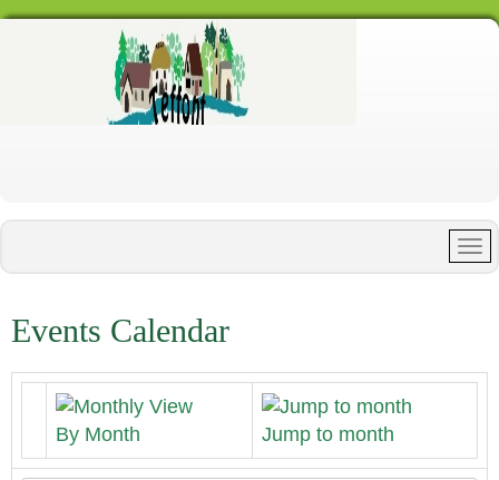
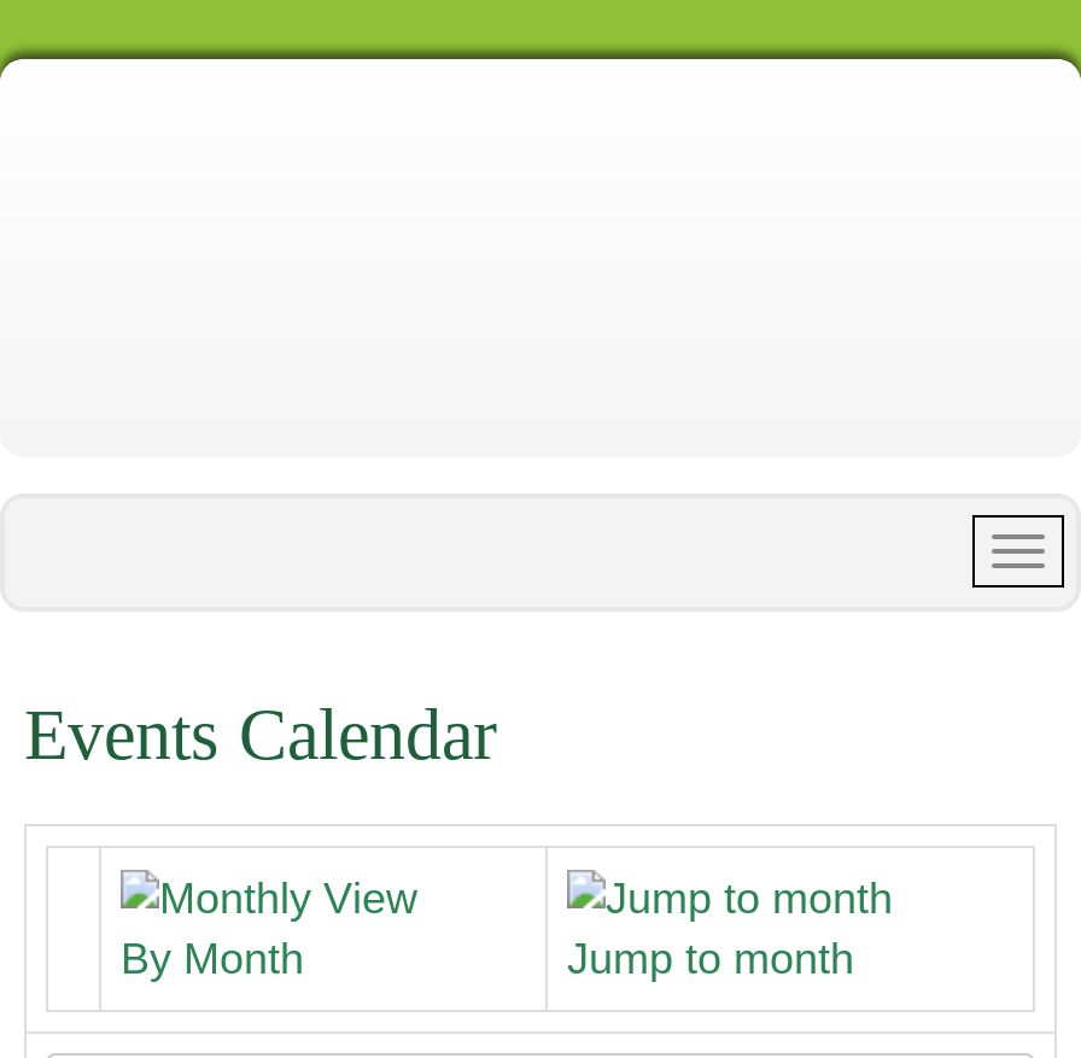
[107,20,250,126] [image] -> none

